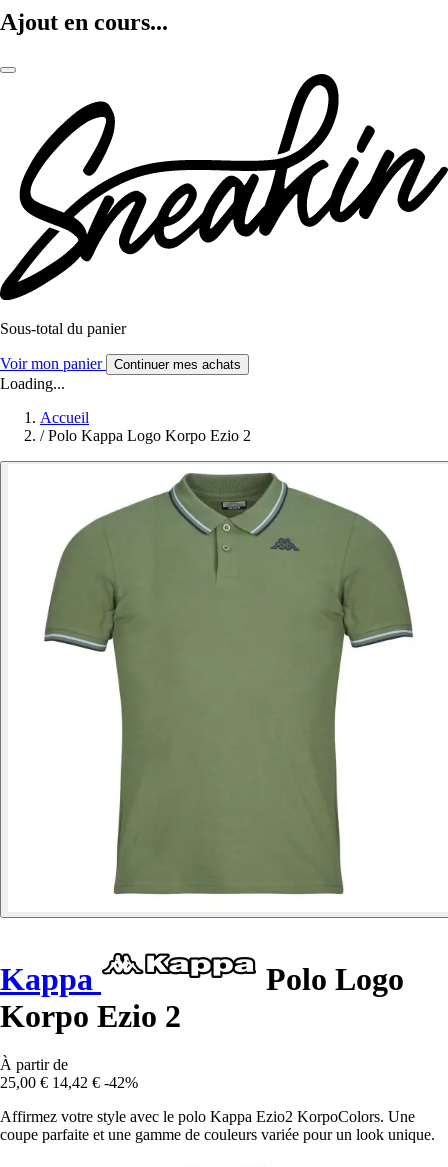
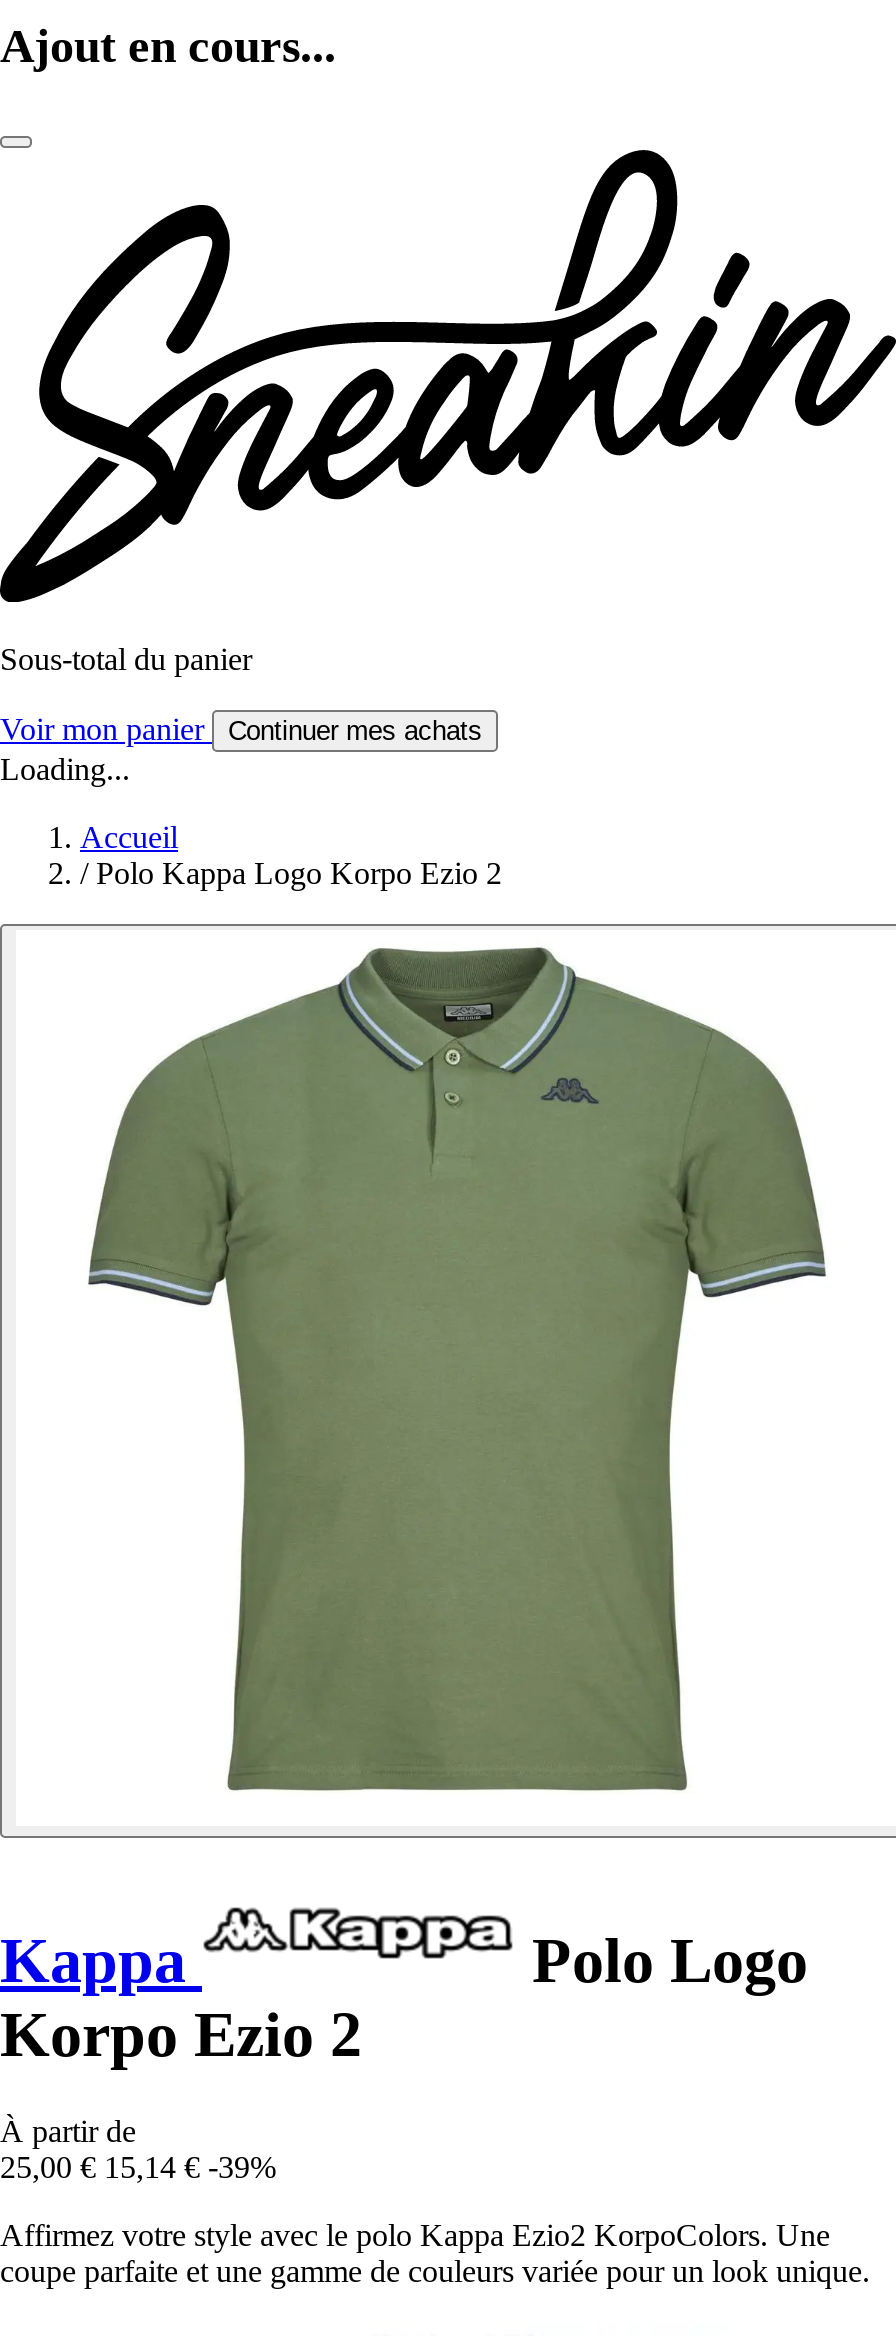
[0,1074,138,1091] 25,00 € 14,42 € -42% -> [0,2150,276,2184] 25,00 € 15,14 € -39%

